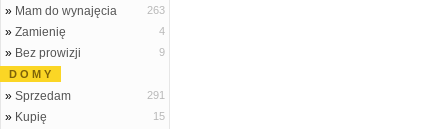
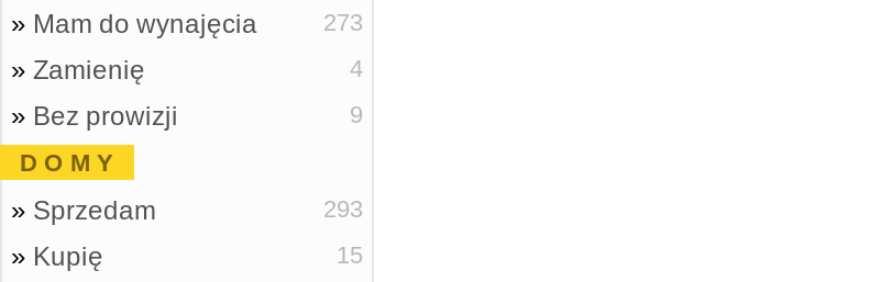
[147,4,165,16] 263 -> [323,9,363,35] 273
[147,89,165,101] 291 -> [323,195,363,222] 293

